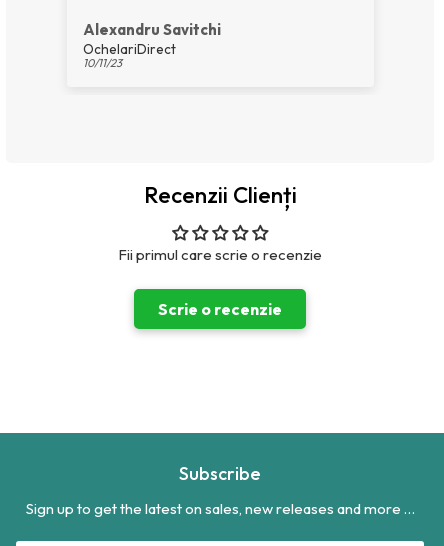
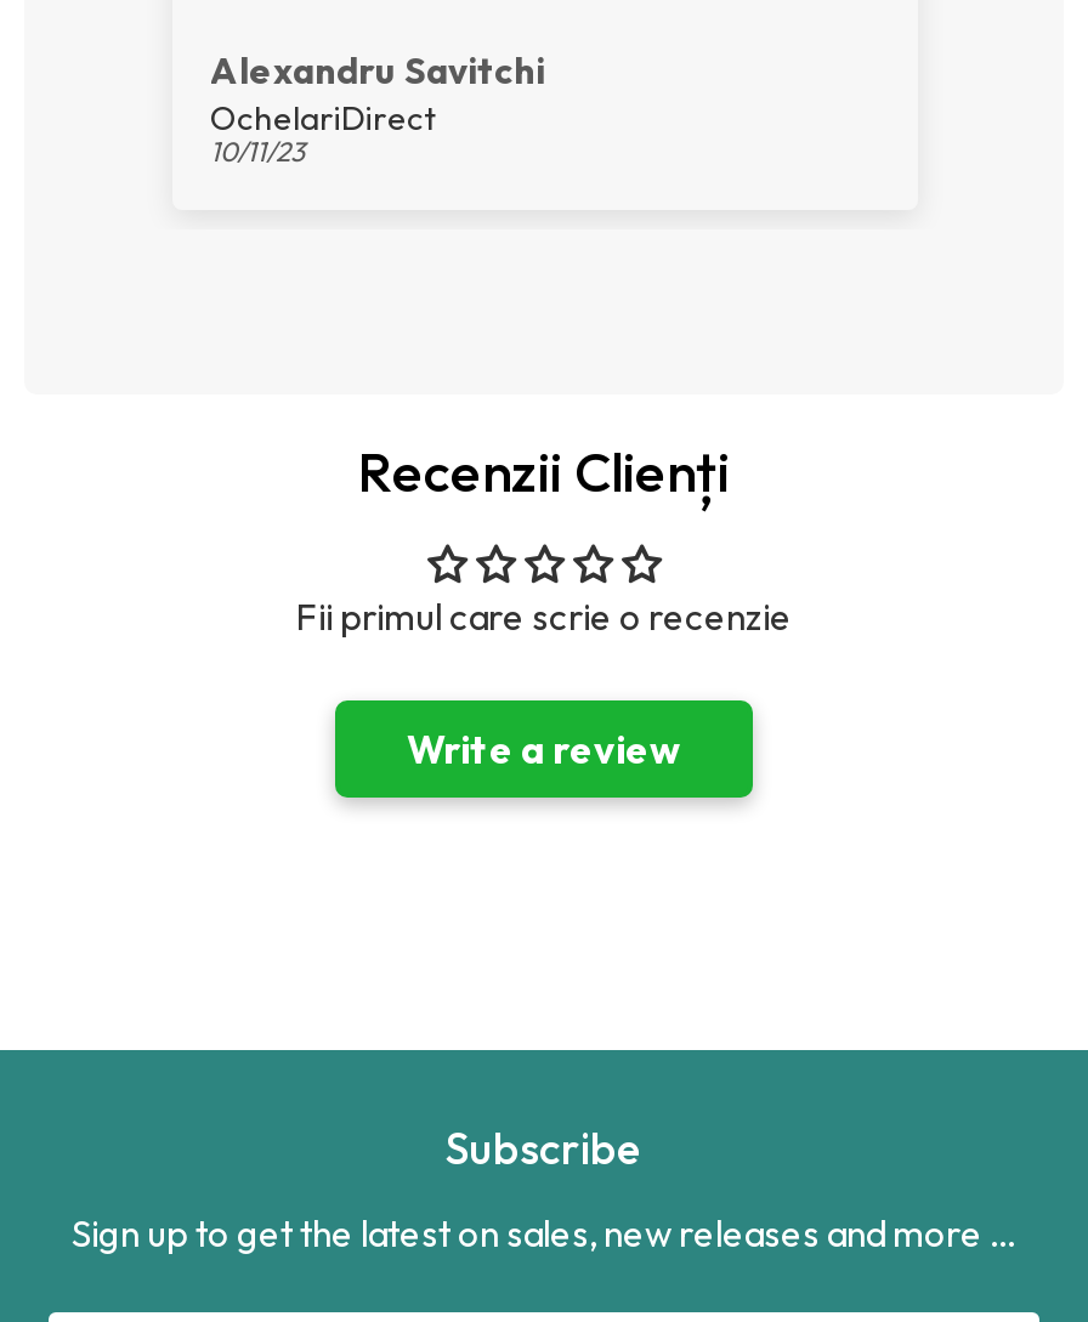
[158,299,282,319] Scrie o recenzie -> [407,724,681,773] Write a review

